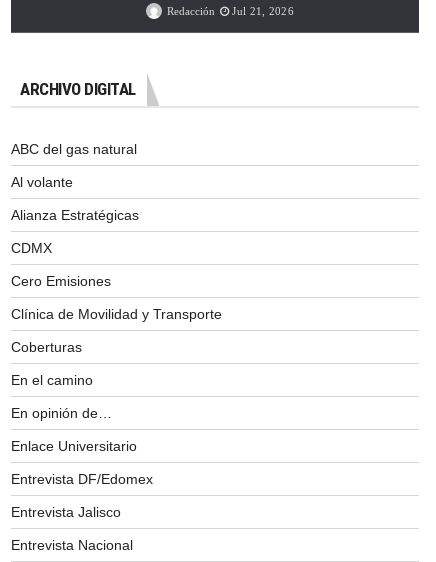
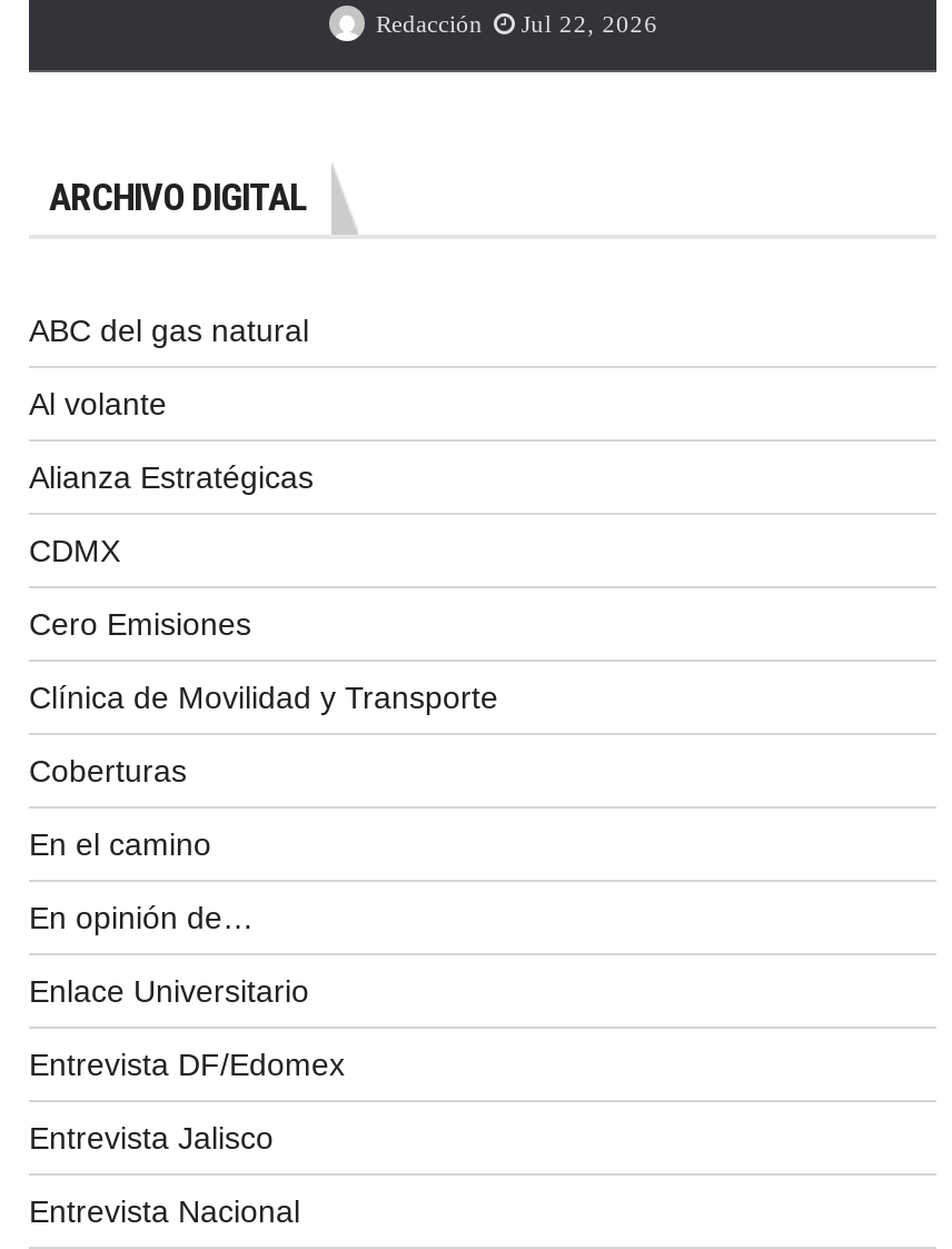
[167,5,294,17] Redacción Jul 21, 2026 -> [376,11,658,37] Redacción Jul 22, 2026

